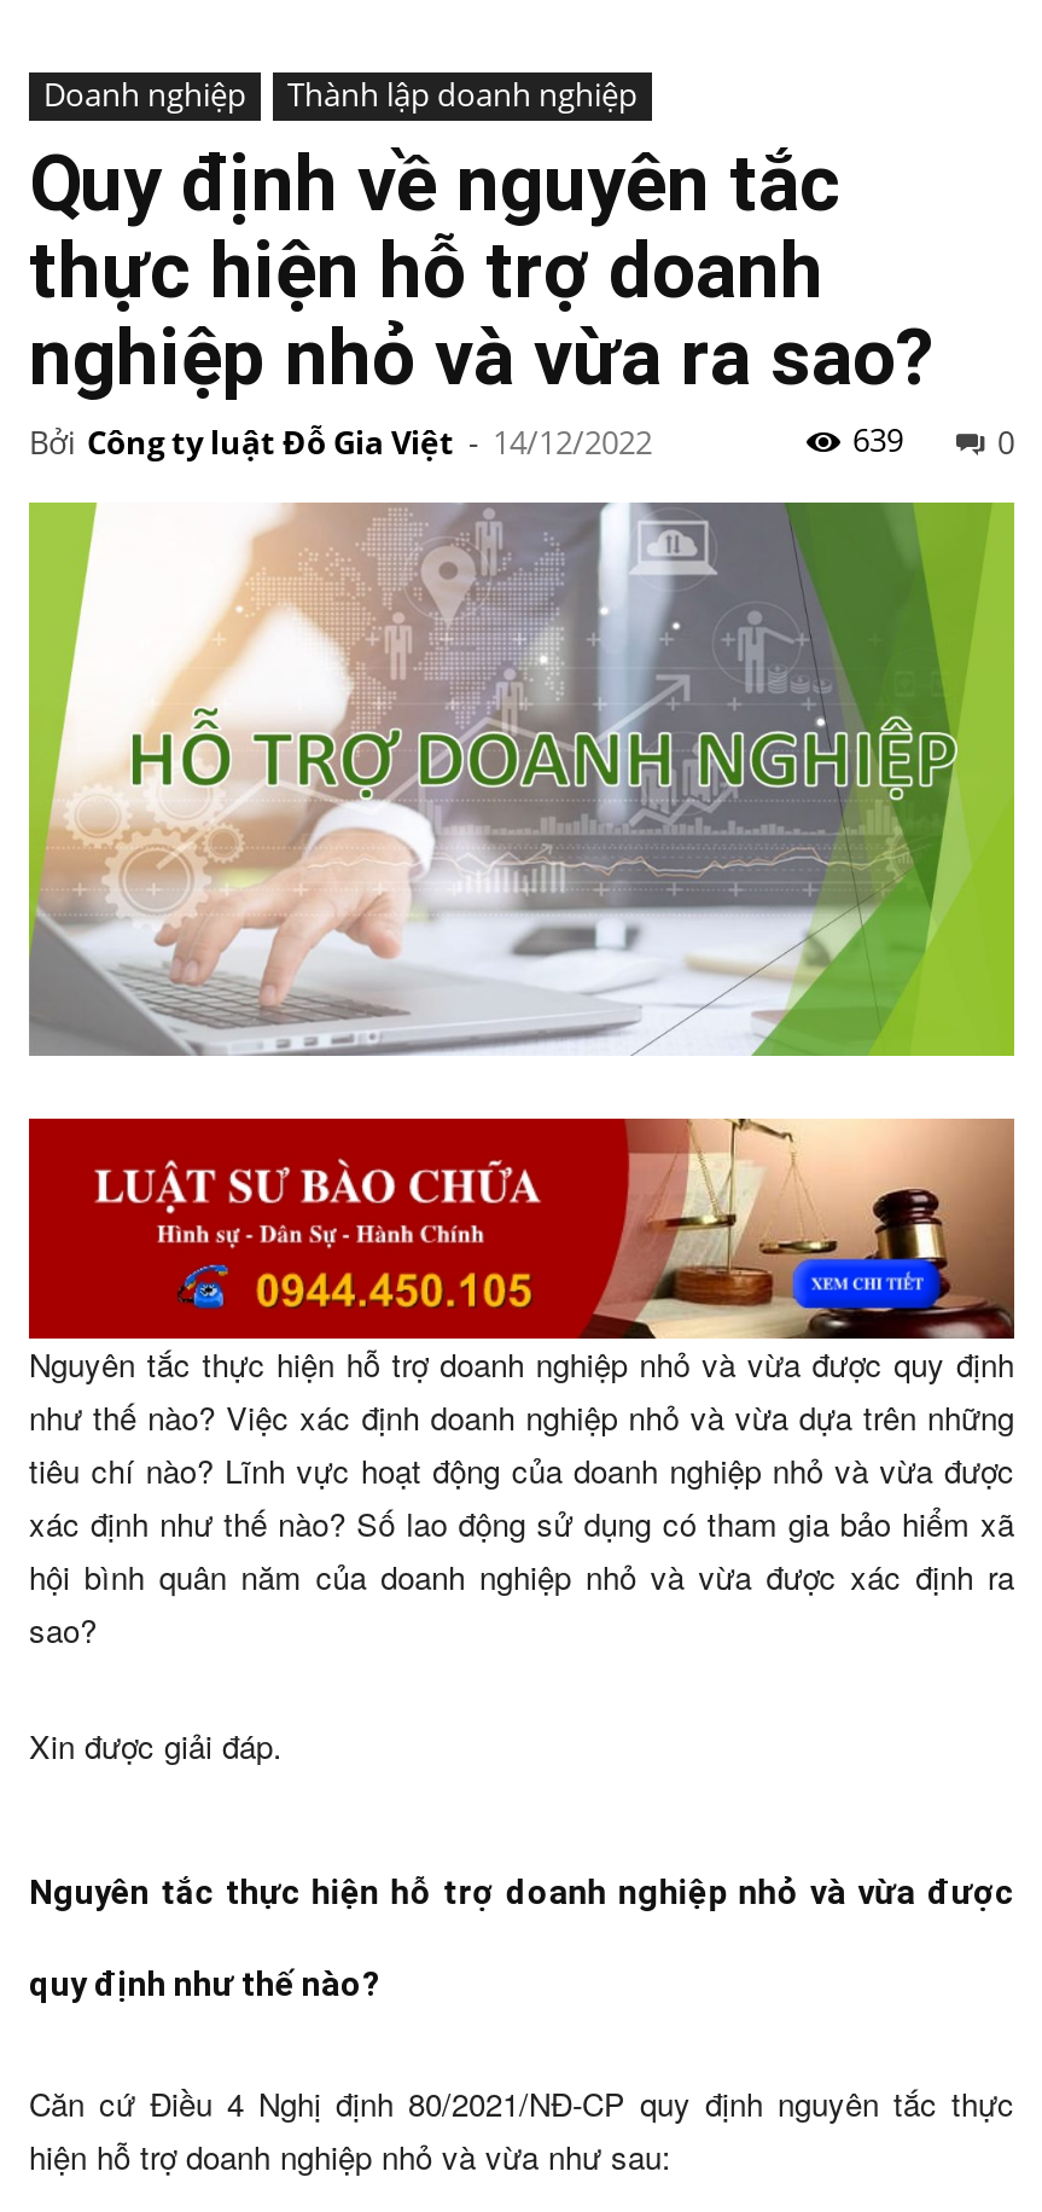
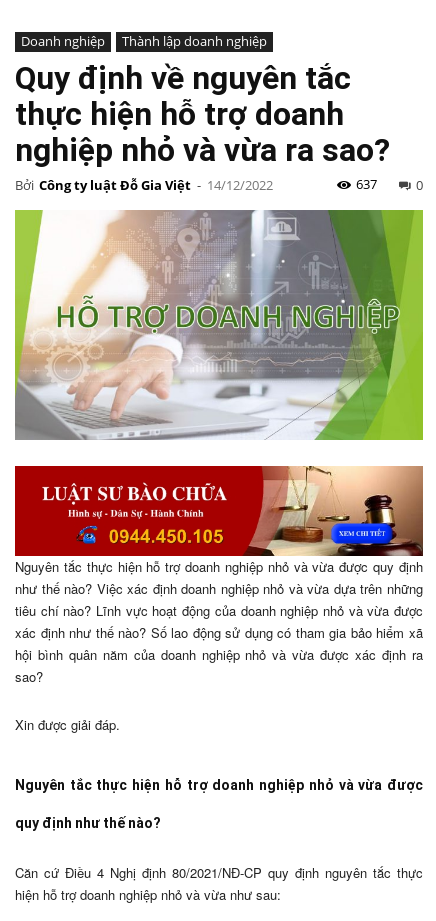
[852,418,903,461] 639 -> [356,175,377,193] 637

